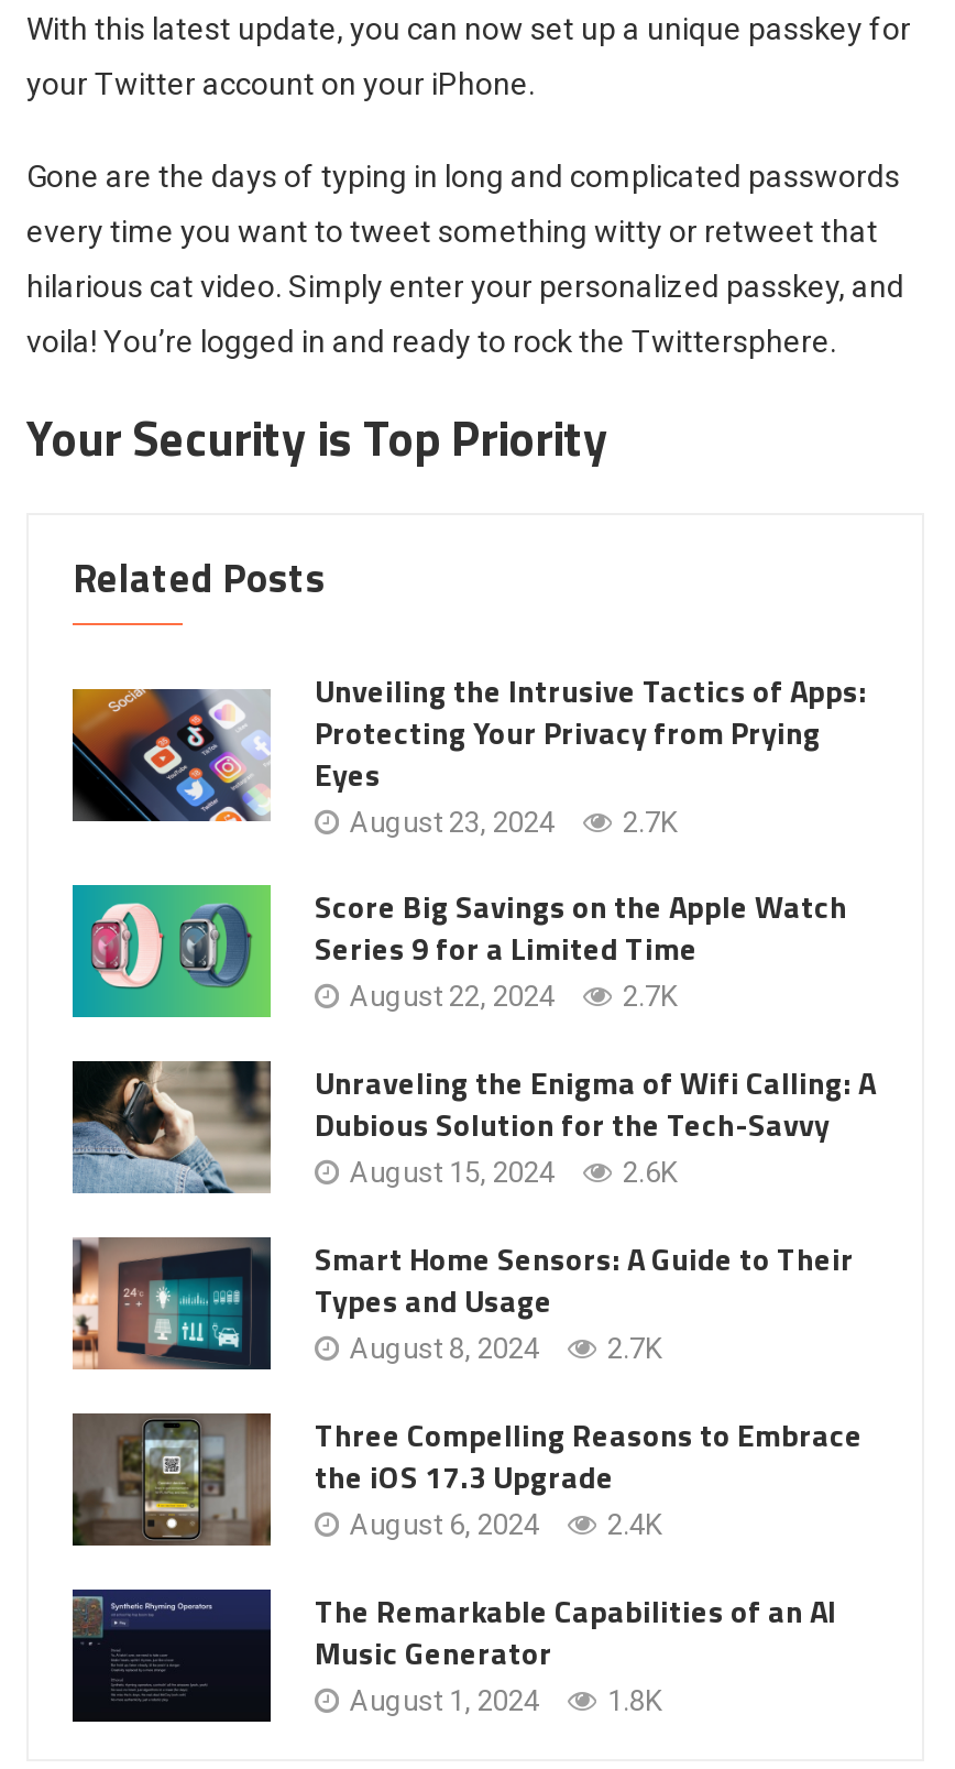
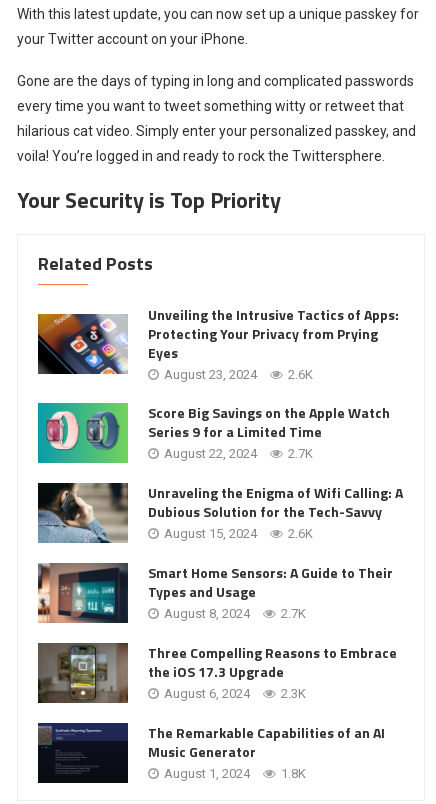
[623,806,678,839] 2.7K -> [288,367,313,382] 2.6K
[607,1509,662,1542] 2.4K -> [281,686,306,701] 2.3K

